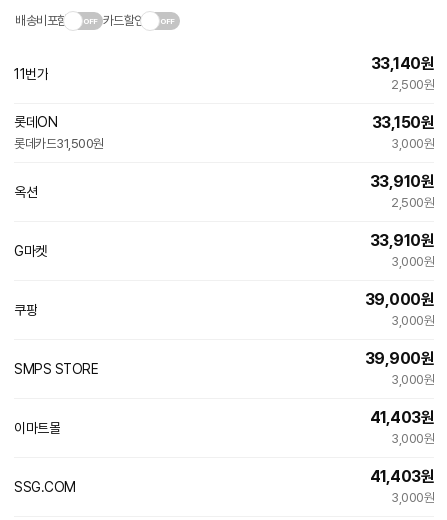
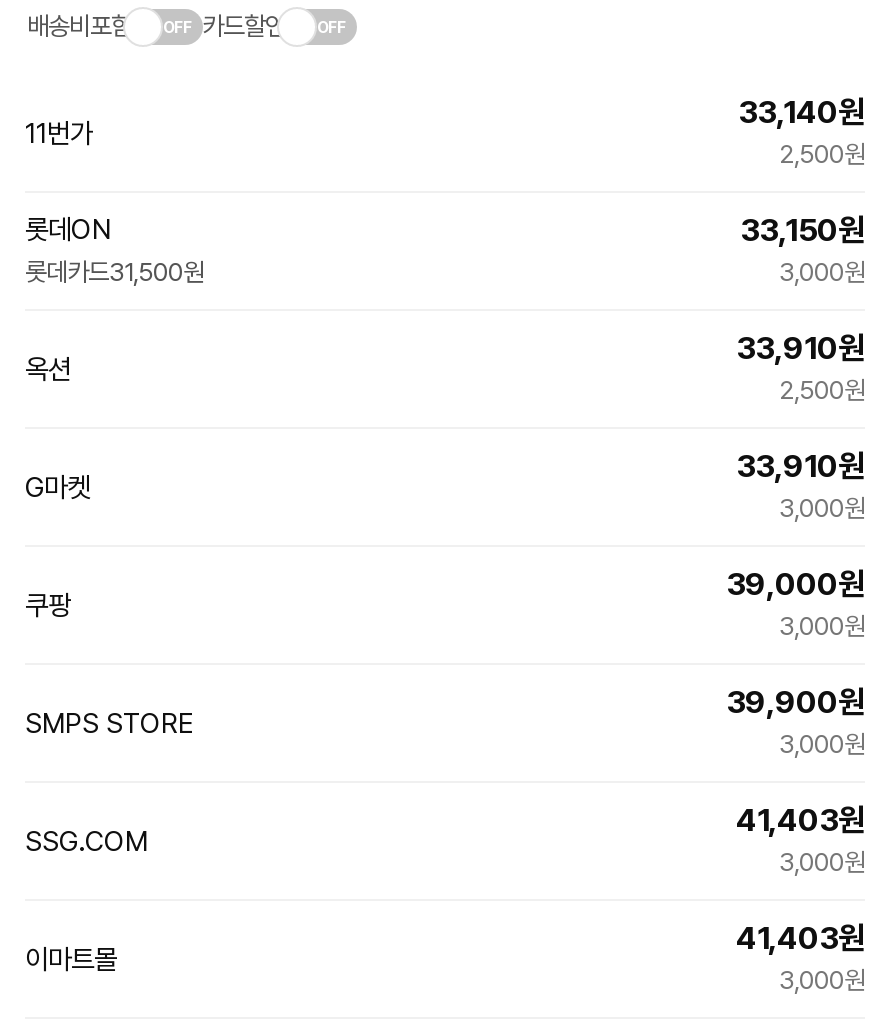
moved [14,419,60,435] -> [25,942,117,974]: 이마트몰
moved [14,478,75,494] -> [25,824,148,856]: SSG.COM

